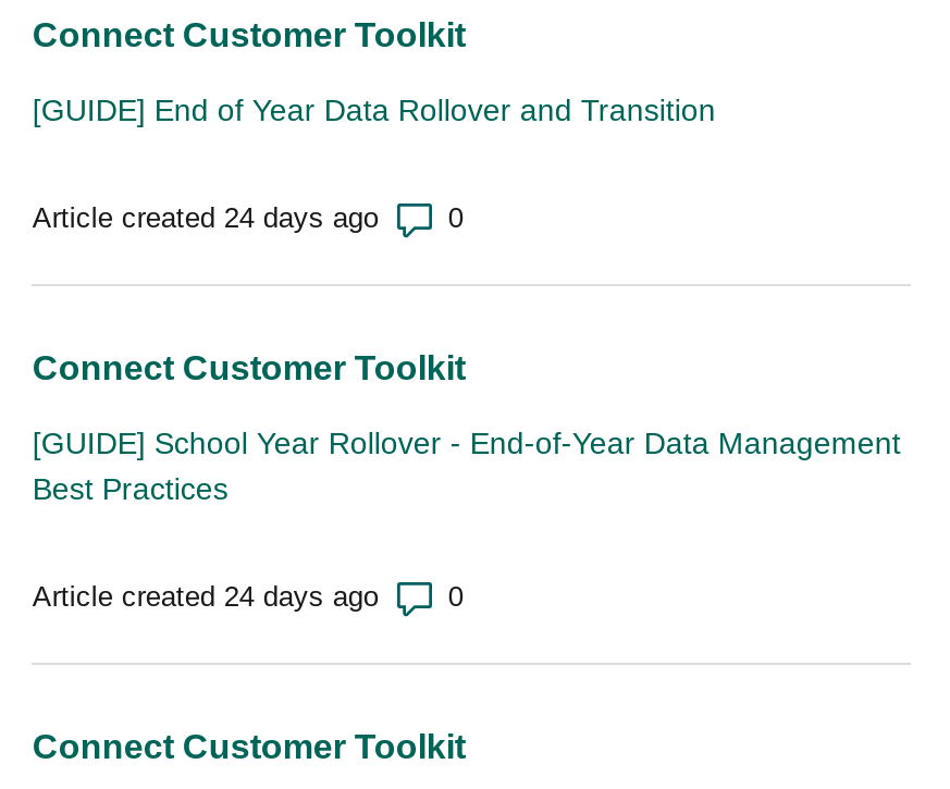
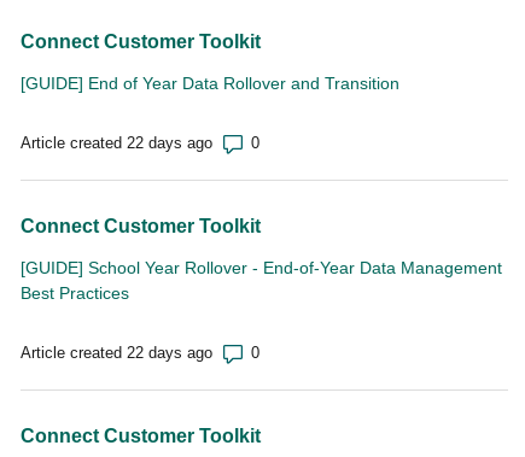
[32,202,378,234] Article created 24 days ago -> [21,134,213,152] Article created 22 days ago
[32,580,378,613] Article created 24 days ago -> [21,344,213,362] Article created 22 days ago

